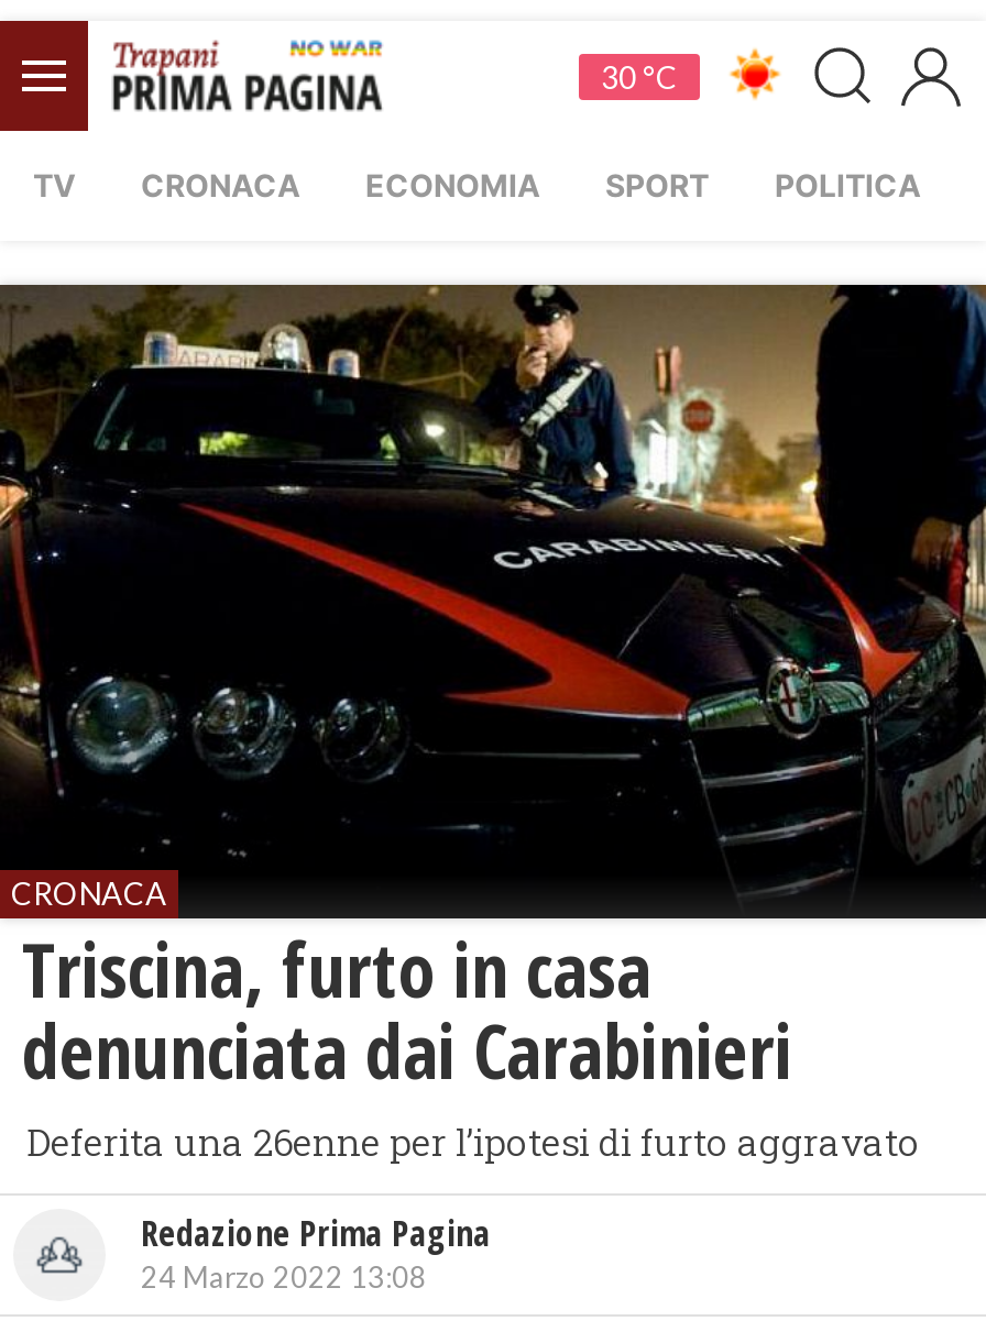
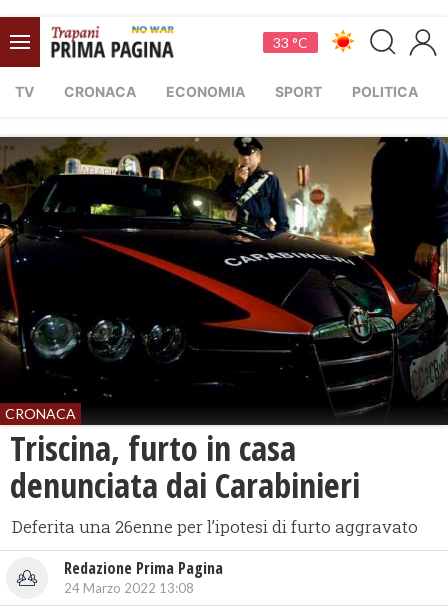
[601,57,678,95] 30 °C -> [273,33,308,50] 33 °C

